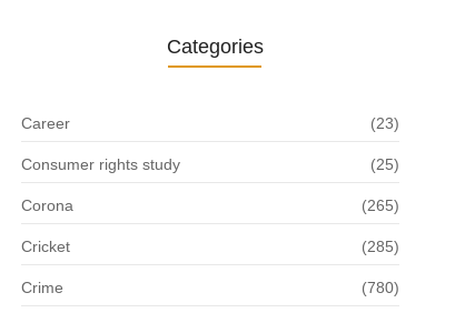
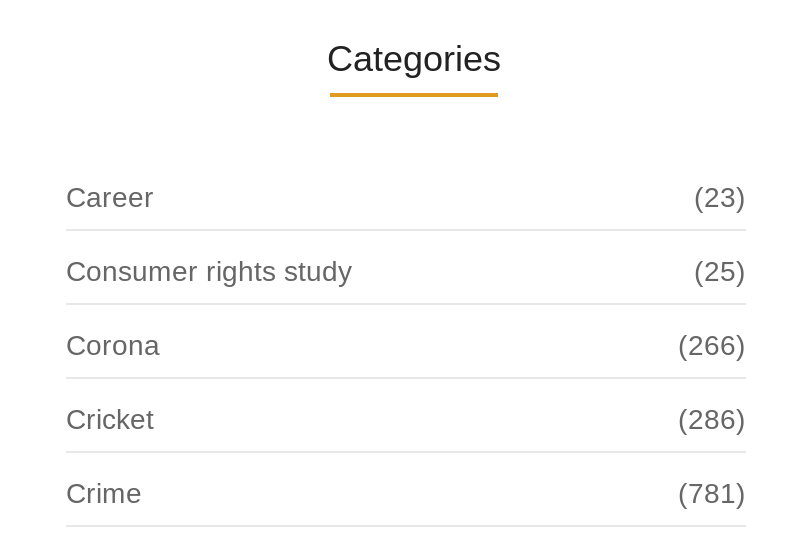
[357,197,399,215] (265) -> [670,330,746,362] (266)
[357,238,399,256] (285) -> [670,404,746,436] (286)
[357,279,399,297] (780) -> [670,478,746,510] (781)

